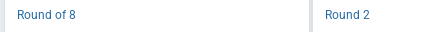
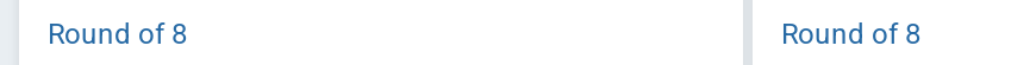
[325,7,370,21] Round 2 -> [781,17,922,50] Round of 8

